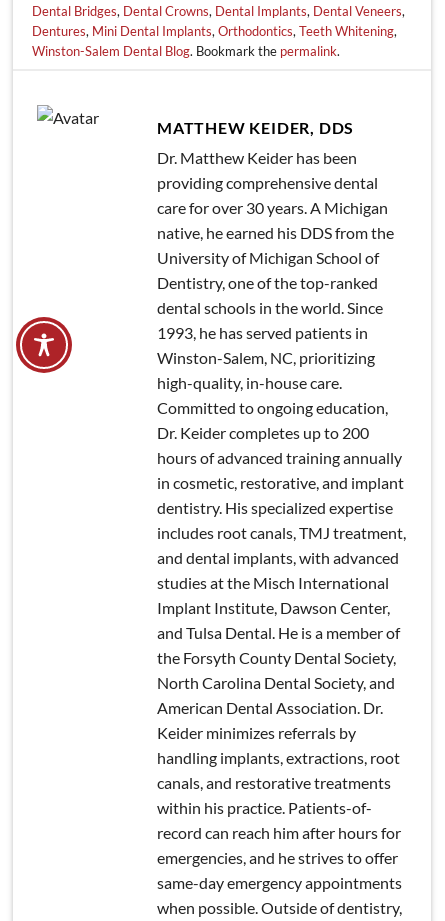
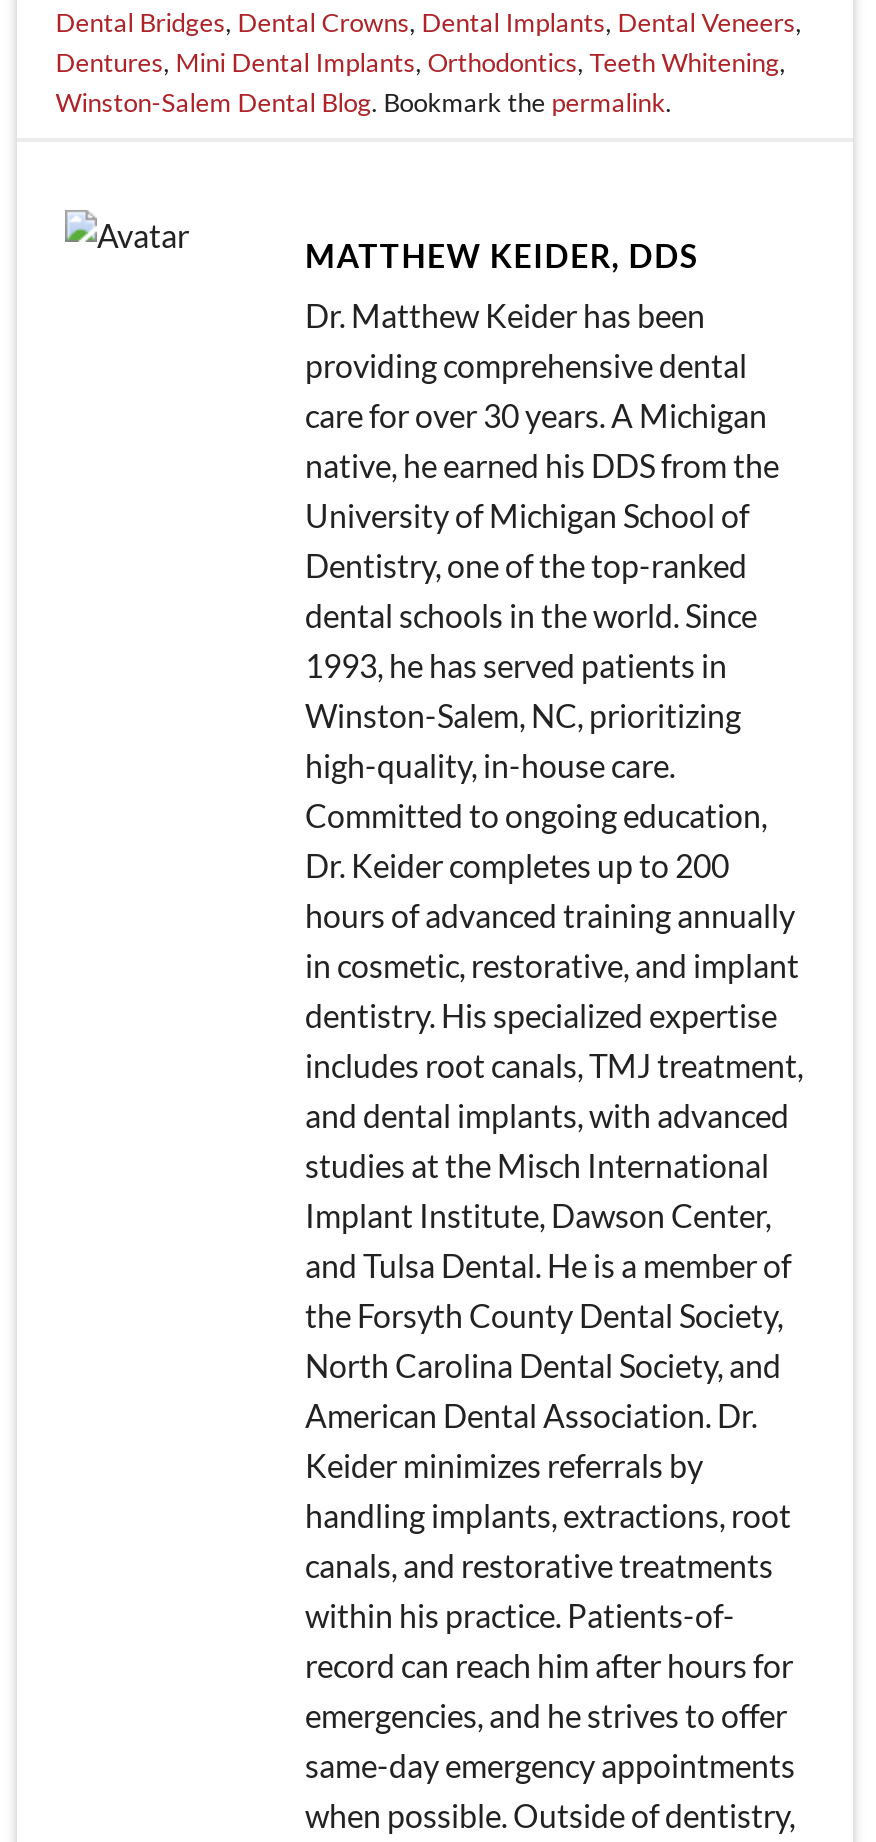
[15,316,73,374] [image] -> none

